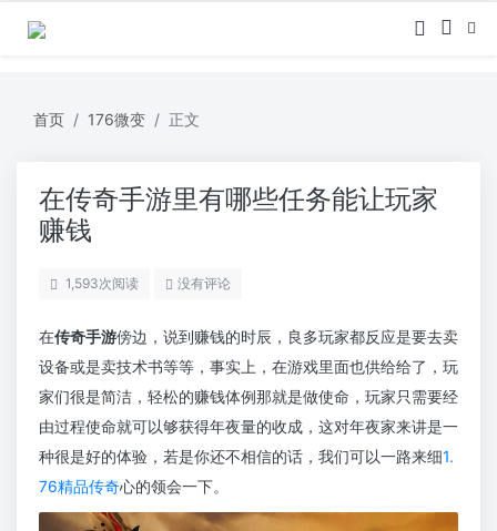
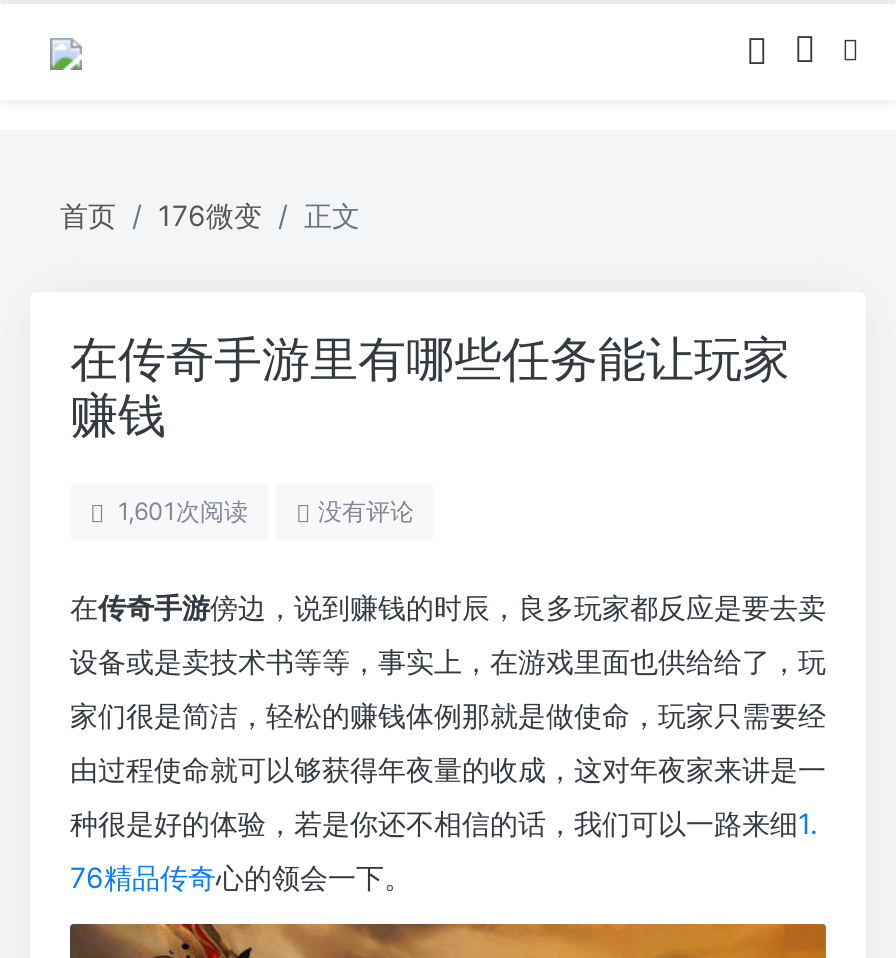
[65,275,139,292] 1,593次阅读 -> [118,496,248,526] 1,601次阅读

